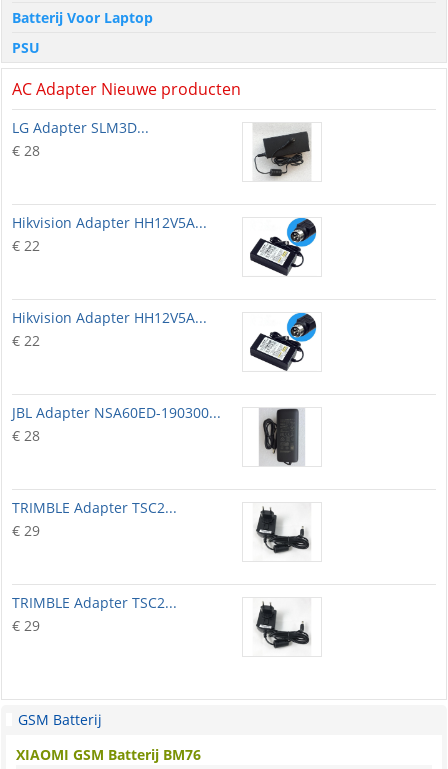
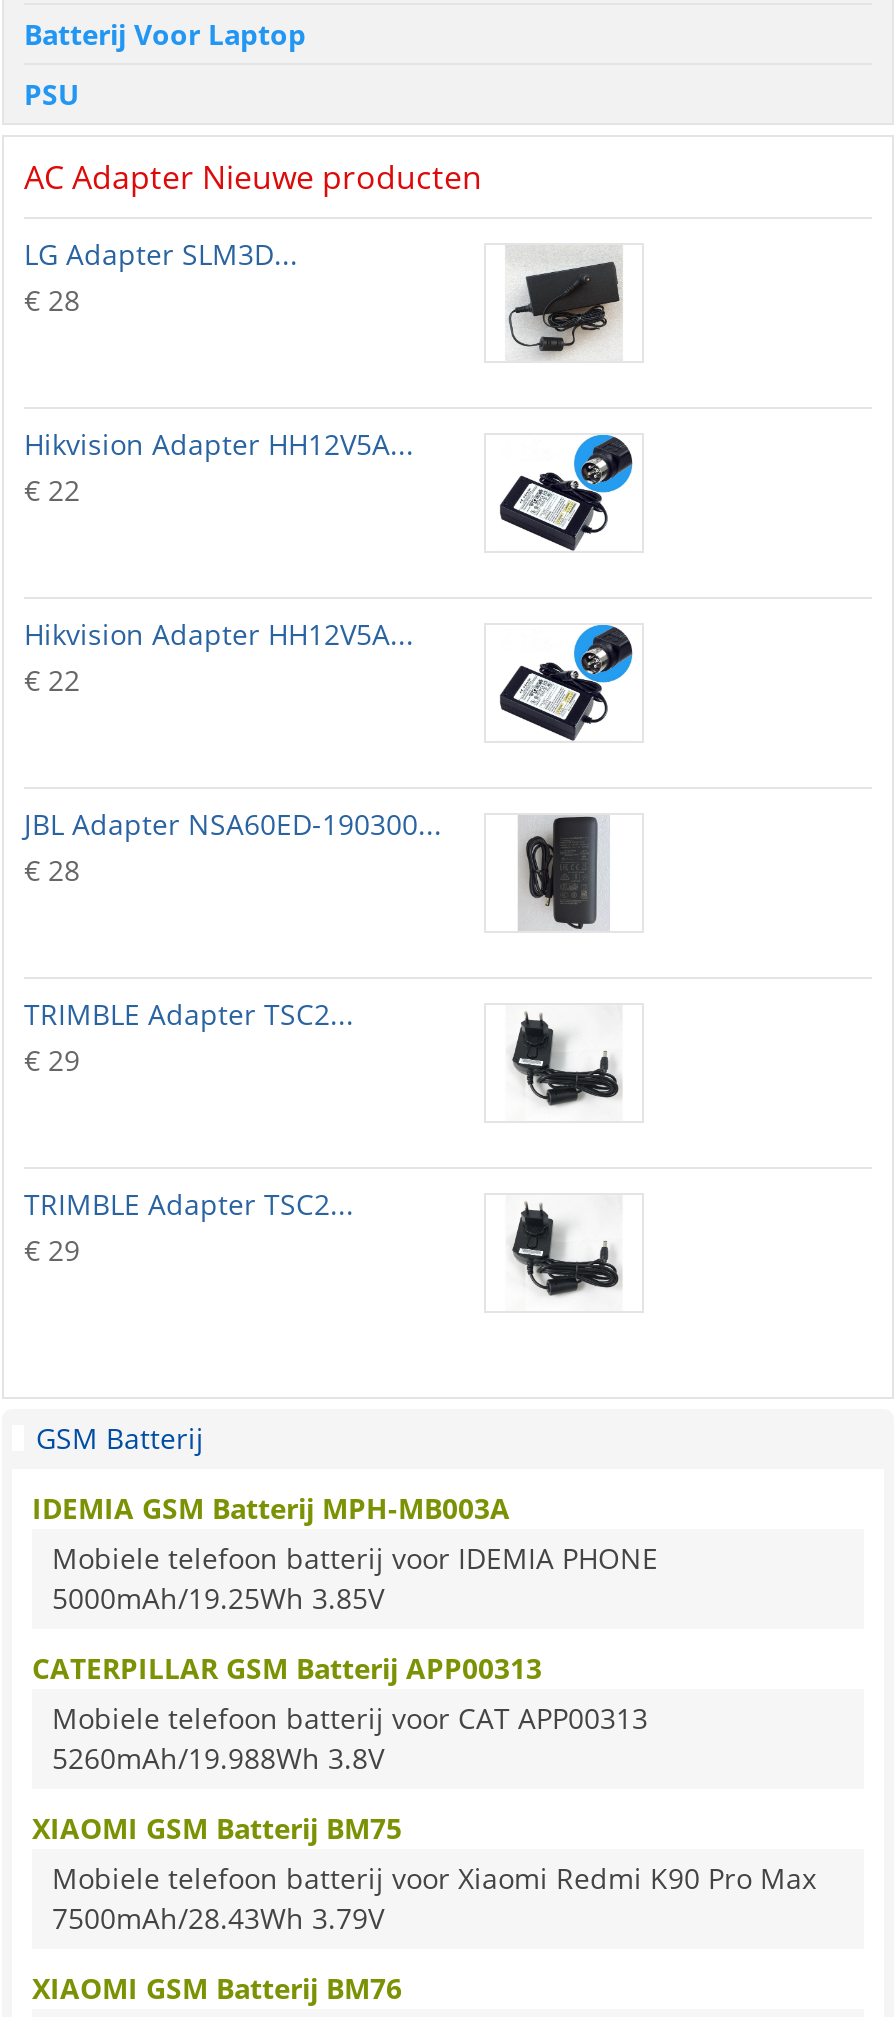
none -> [32,1490,816,1938] IDEMIA GSM Batterij MPH-MB003A | Mobiele telefoon batterij voor IDEMIA PHONE | 5000mAh/19.25Wh 3.85V | CATERPILLAR GSM Batterij APP00313 | Mobiele telefoon batterij voor CAT APP00313 | 5260mAh/19.988Wh 3.8V | XIAOMI GSM Batterij BM75 | Mobiele telefoon batterij voor Xiaomi Redmi K90 Pro Max | 7500mAh/28.43Wh 3.79V

